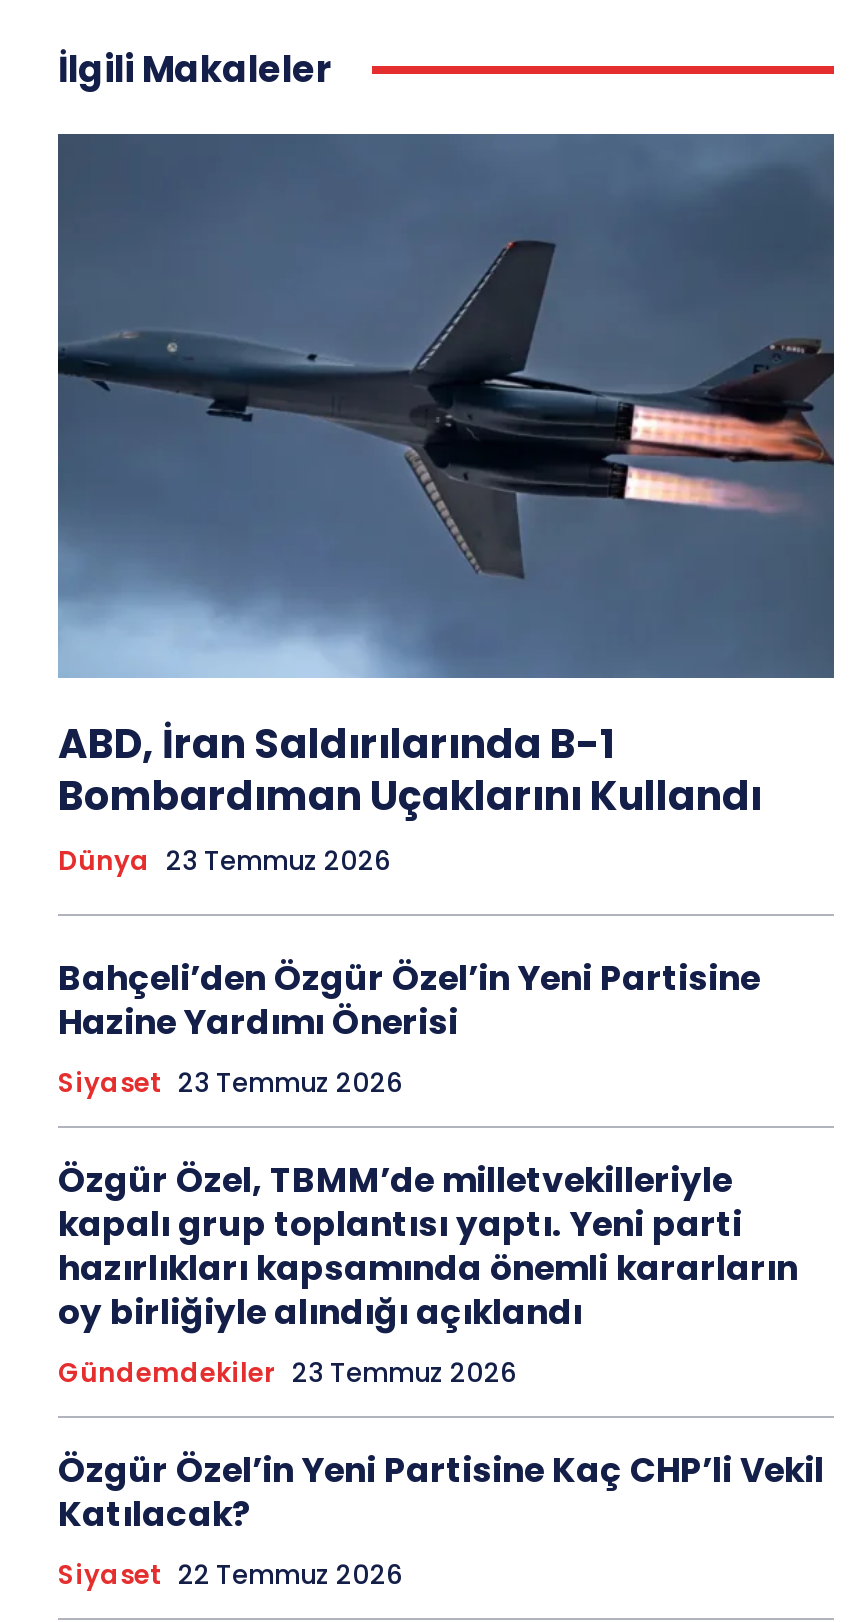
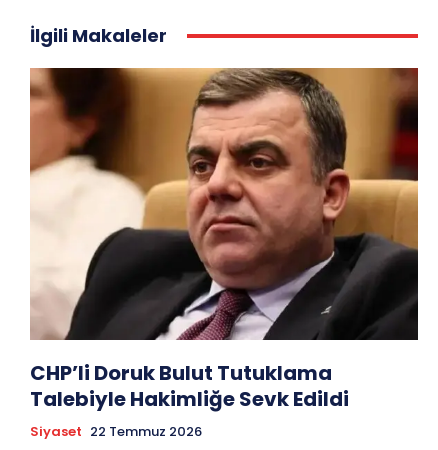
[56,132,836,1537] [image] | ABD, İran Saldırılarında B-1 | Bombardıman Uçaklarını Kullandı | Dünya 23 Temmuz 2026 | Bahçeli’den Özgür Özel’in Yeni Partisine | Hazine Yardımı Önerisi | Siyaset 23 Temmuz 2026 | Özgür Özel, TBMM’de milletvekilleriyle | kapalı grup toplantısı yaptı. Yeni parti | hazırlıkları kapsamında önemli kararların | oy birliğiyle alındığı açıklandı | Gündemdekiler 23 Temmuz 2026 | Özgür Özel’in Yeni Partisine Kaç CHP’li Vekil | Katılacak? -> [29,67,419,413] [image] | CHP’li Doruk Bulut Tutuklama | Talebiyle Hakimliğe Sevk Edildi

